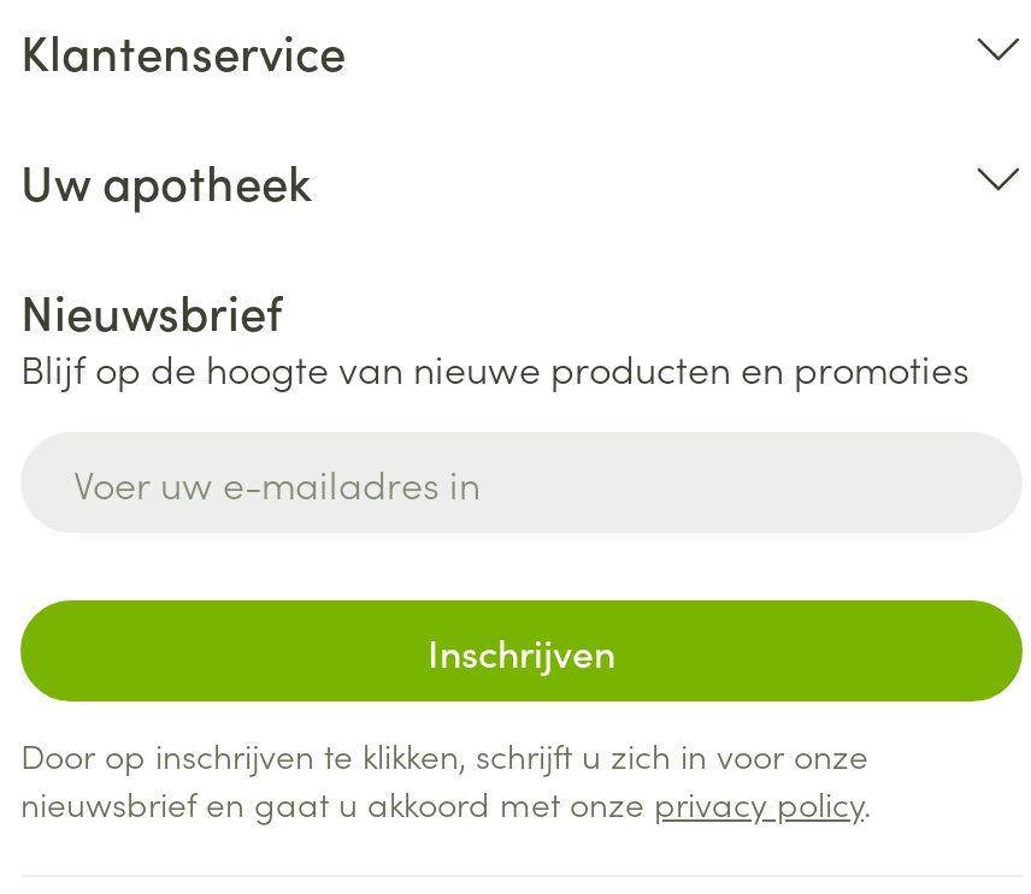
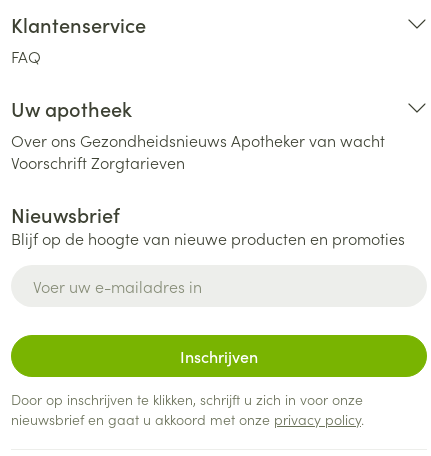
none -> [11,45,41,67] FAQ
none -> [11,129,385,173] Over ons Gezondheidsnieuws Apotheker van wacht | Voorschrift Zorgtarieven

